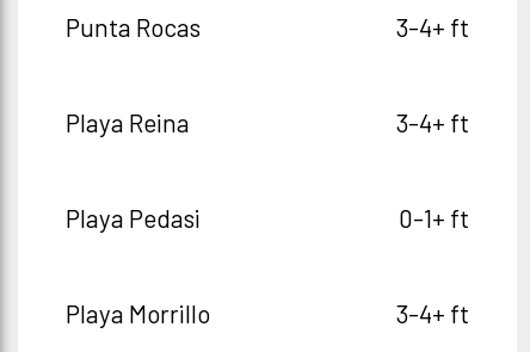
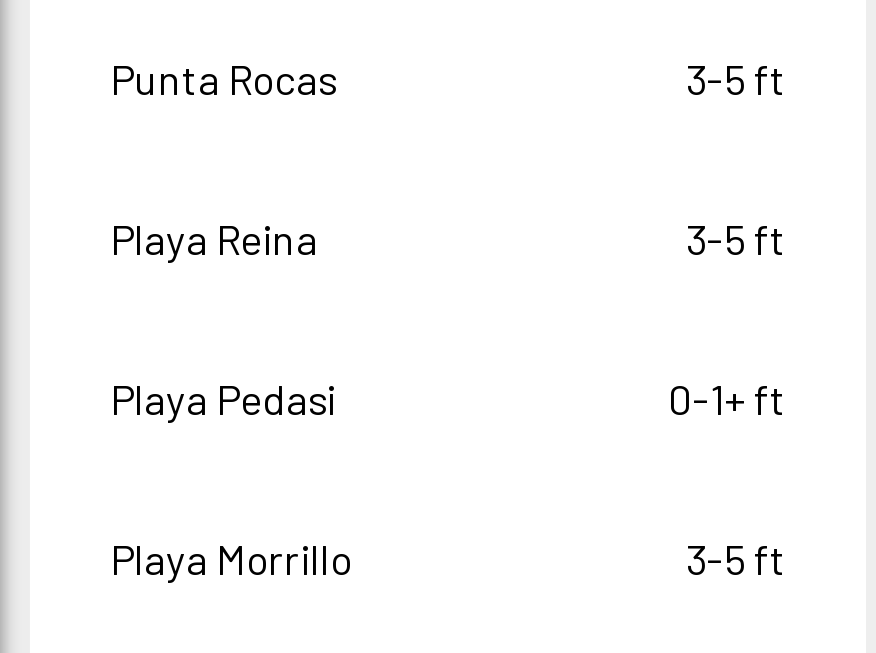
[396,12,469,42] 3-4+ ft -> [686,53,786,103] 3-5 ft
[396,107,469,137] 3-4+ ft -> [686,213,786,263] 3-5 ft
[396,298,469,328] 3-4+ ft -> [686,533,786,583] 3-5 ft

